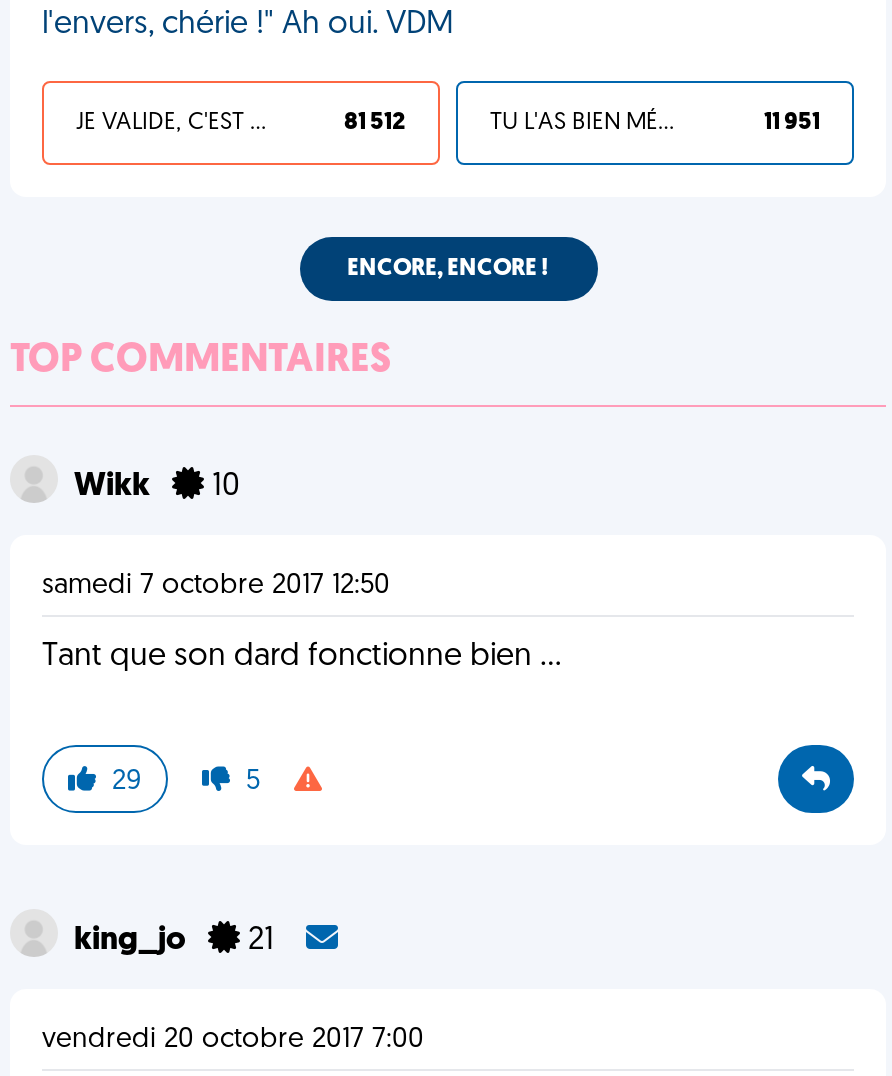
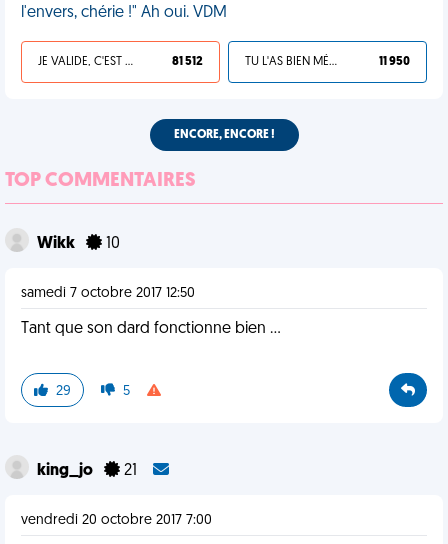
[764,111,820,135] 11 951 -> [379,56,410,68] 11 950

